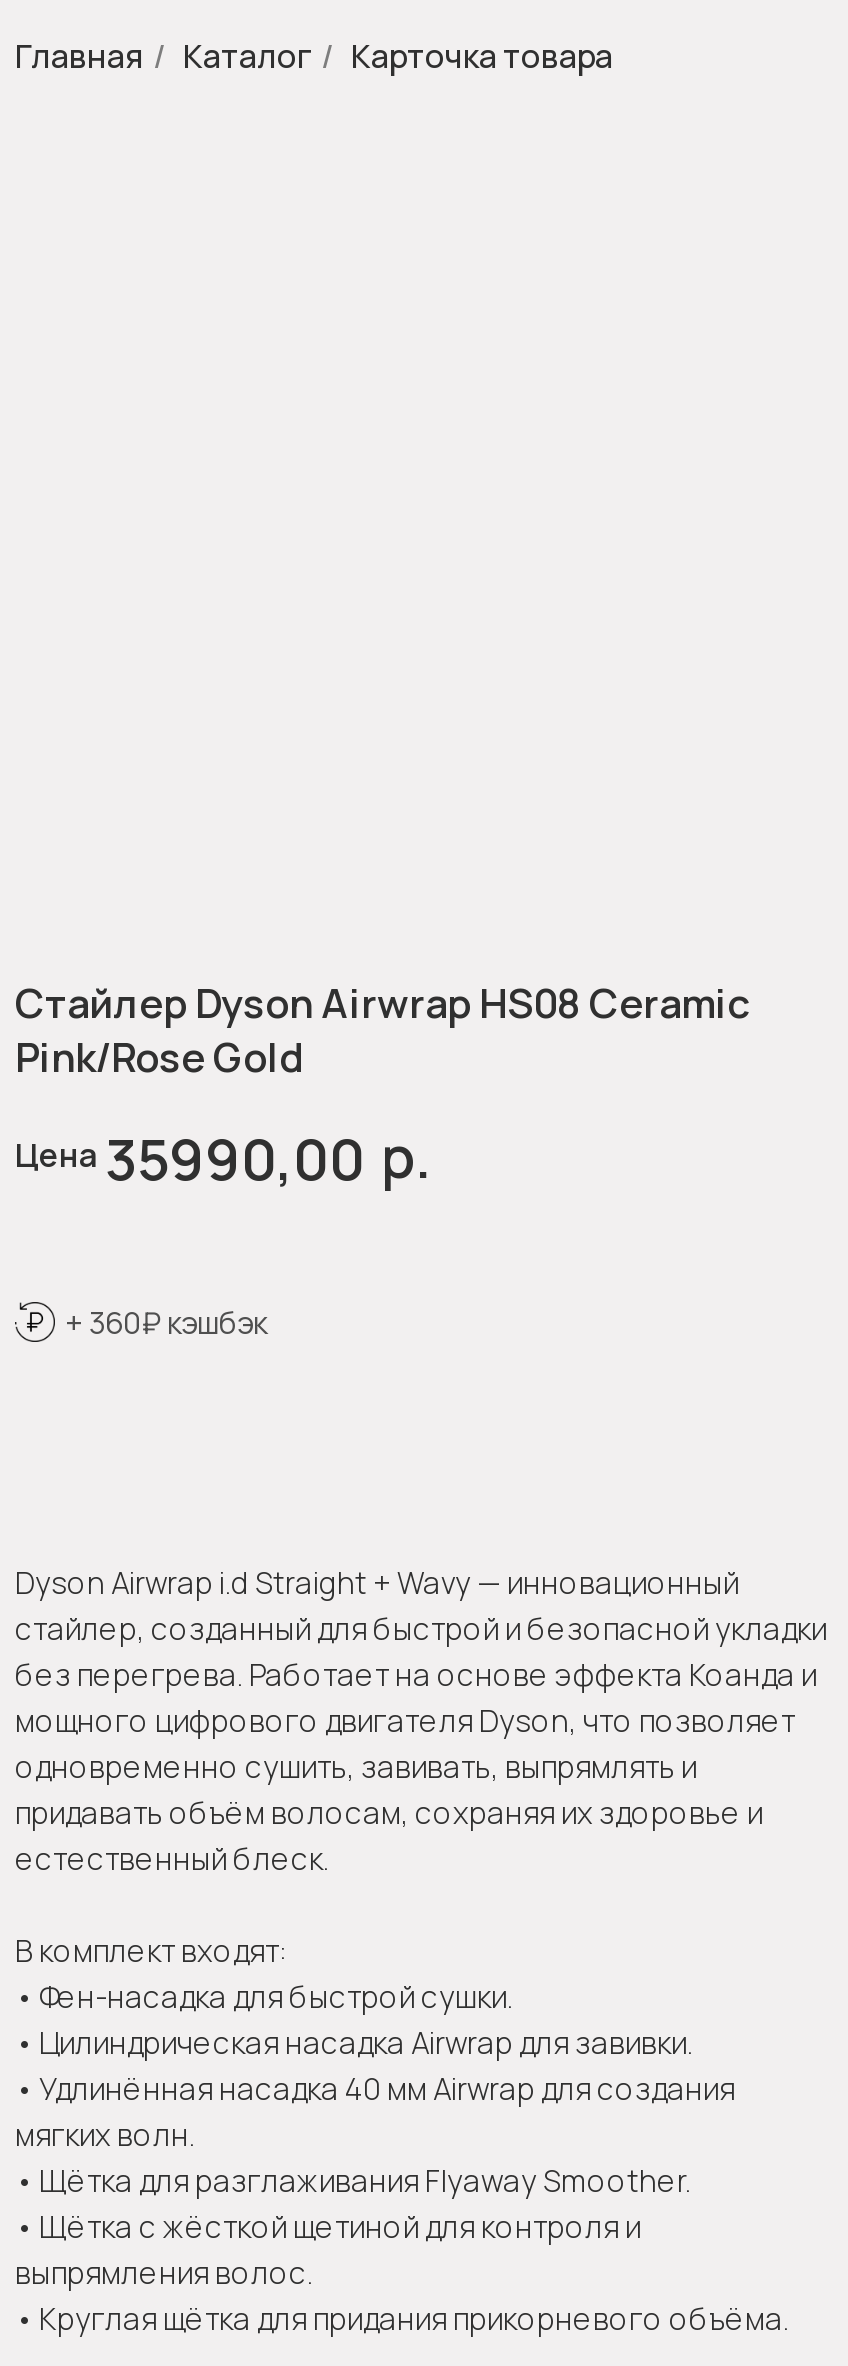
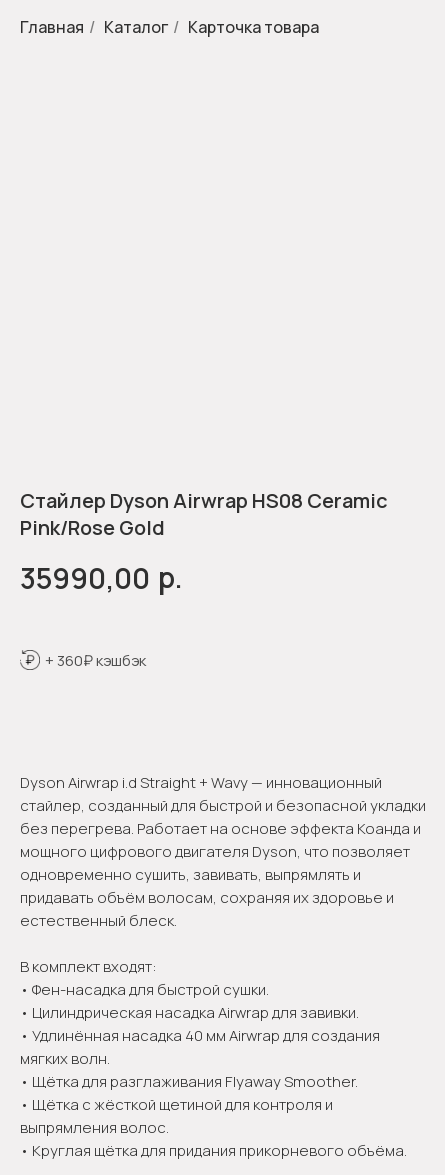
[15,1118,431,1195] Цена35990,00 р. -> [20,558,183,597] 35990,00 р.

